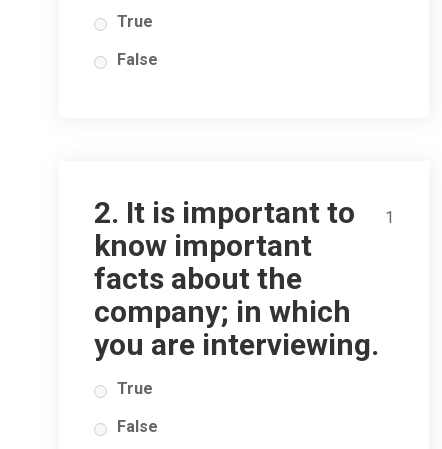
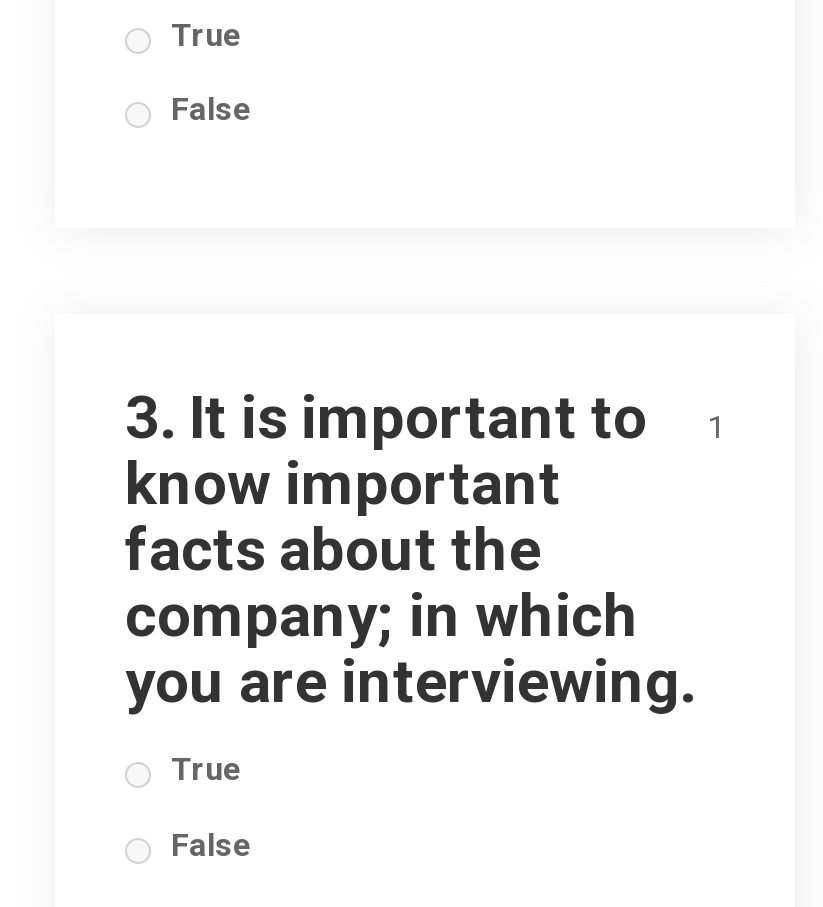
[94,195,355,230] 2. It is important to -> [125,382,647,452] 3. It is important to

